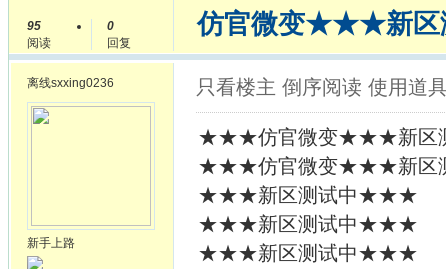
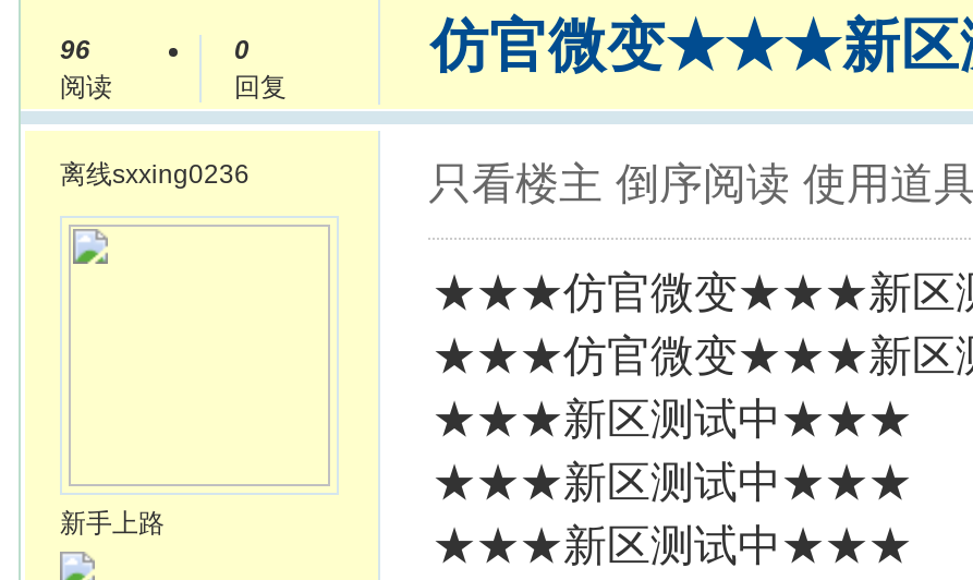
[27,19,41,33] 95 -> [60,35,90,65] 96

